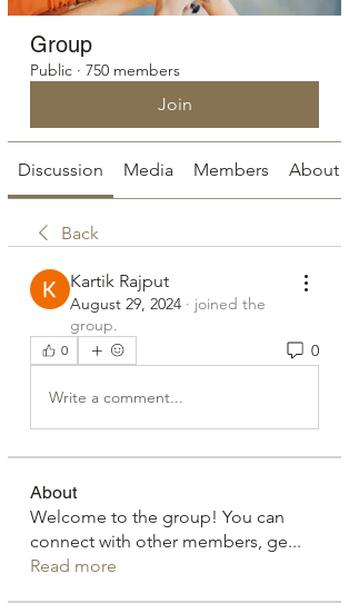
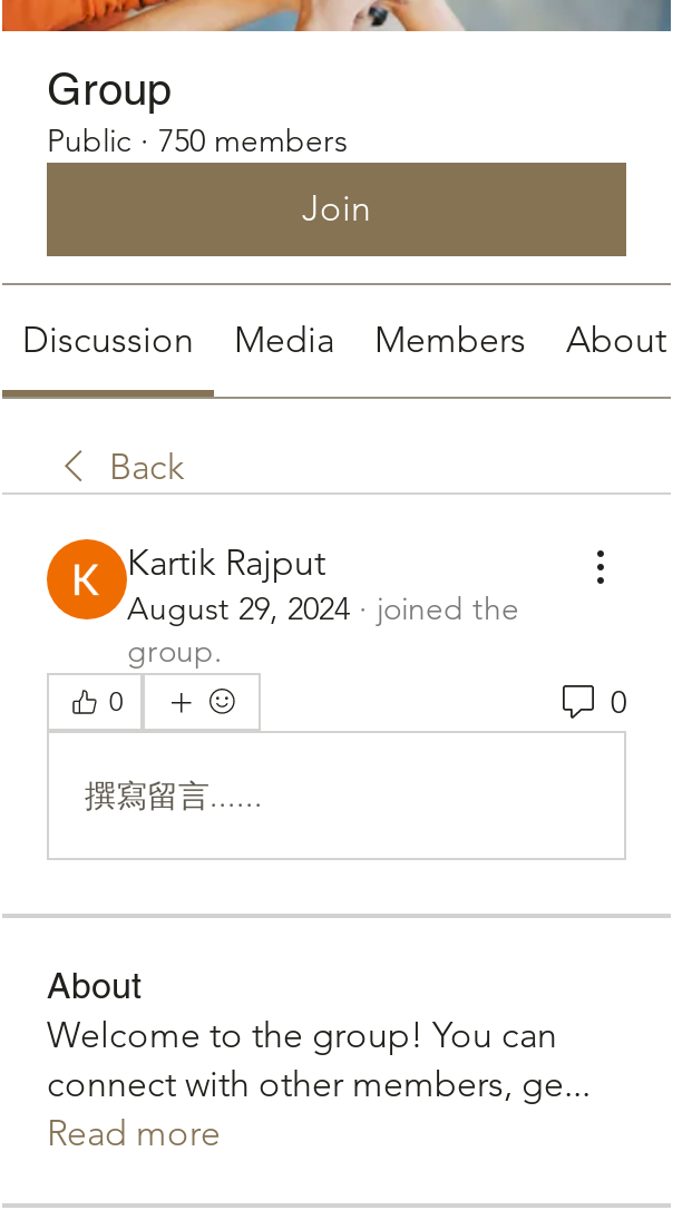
[49,387,183,407] Write a comment... -> [85,774,263,814] 撰寫留言......

